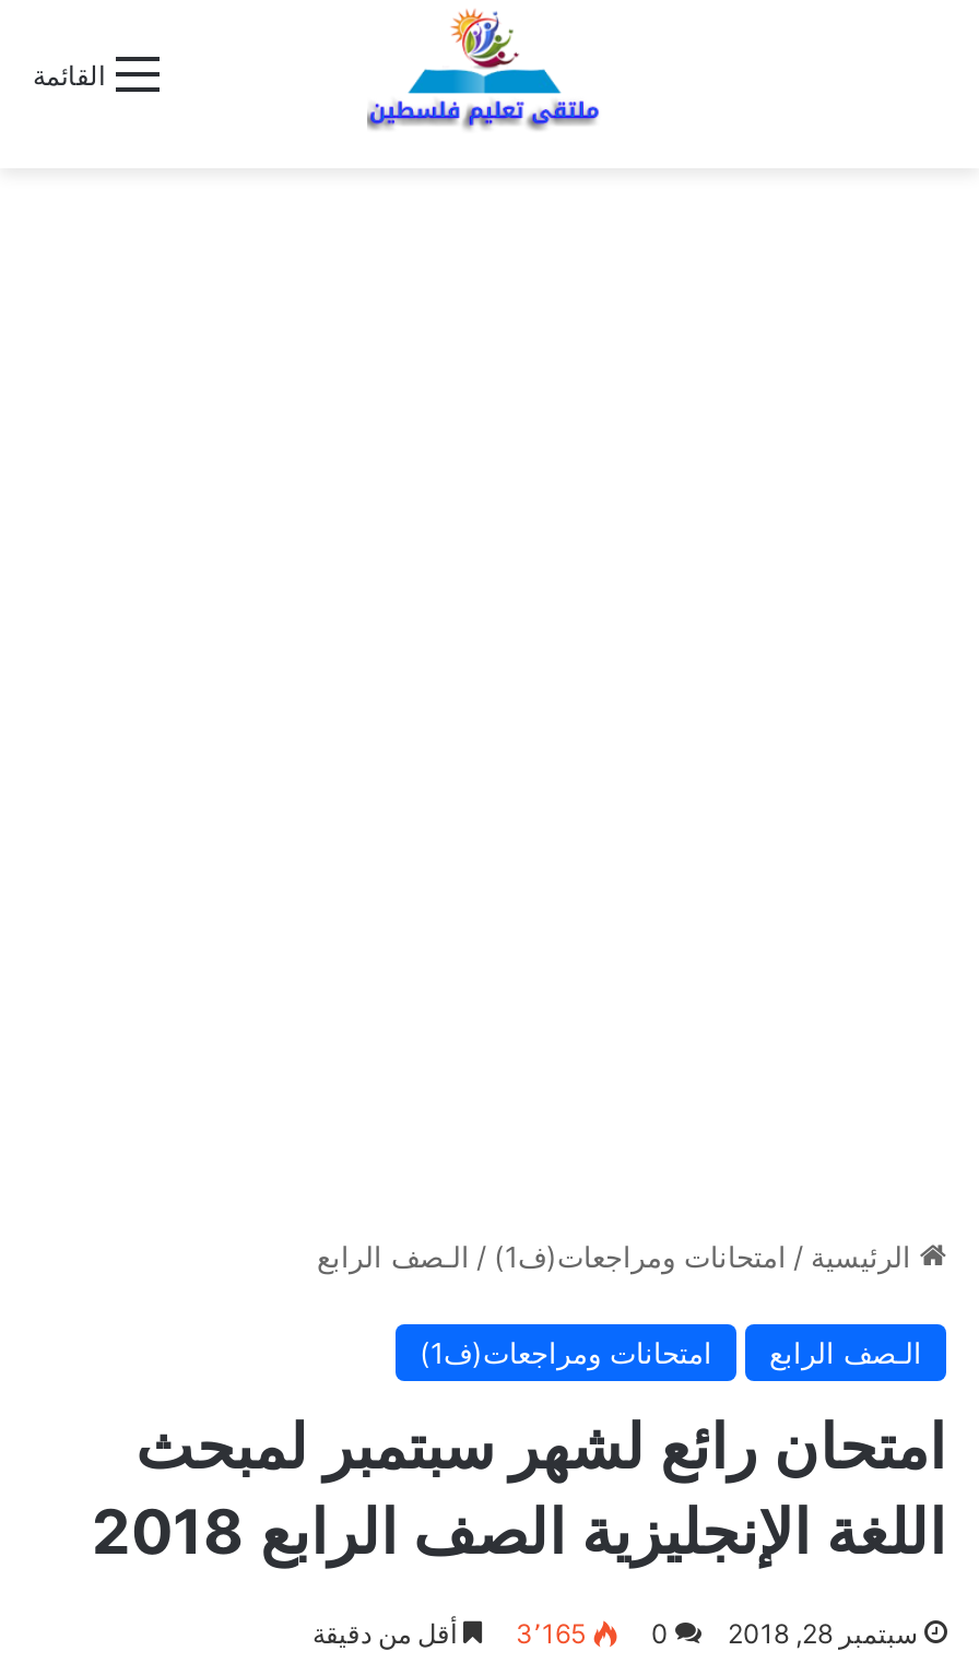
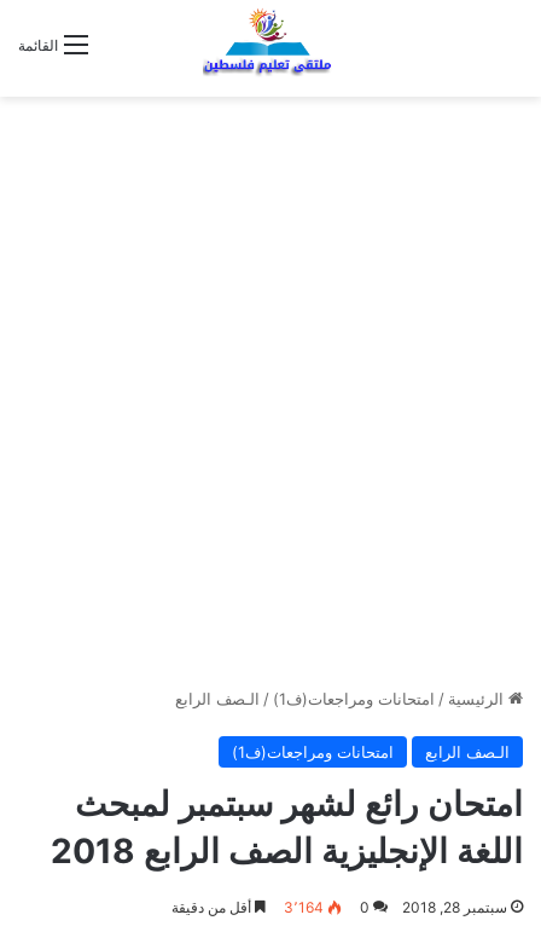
[516,1617,586,1650] 3٬165 -> [284,898,324,916] 3٬164

